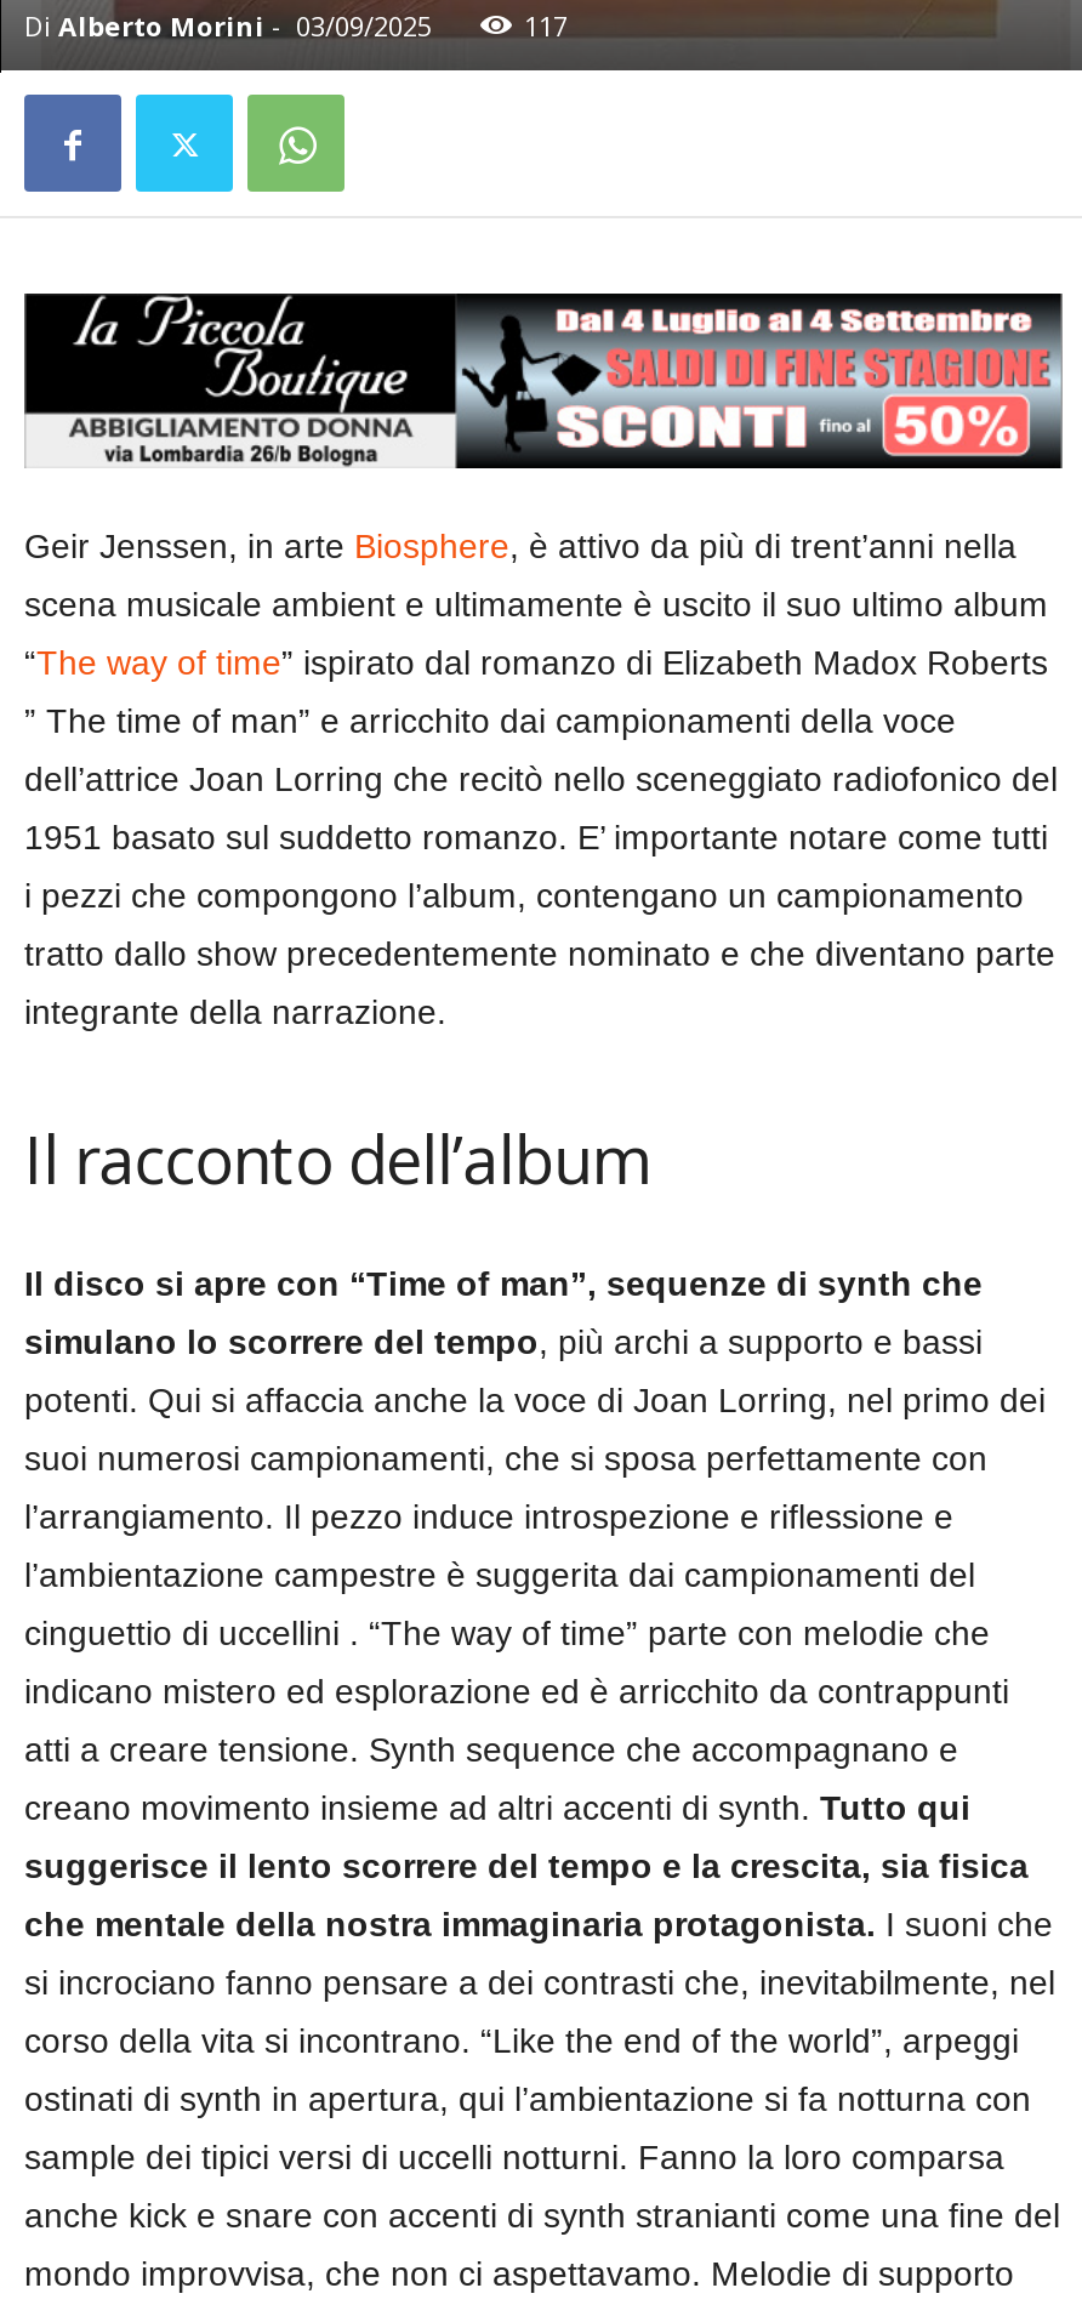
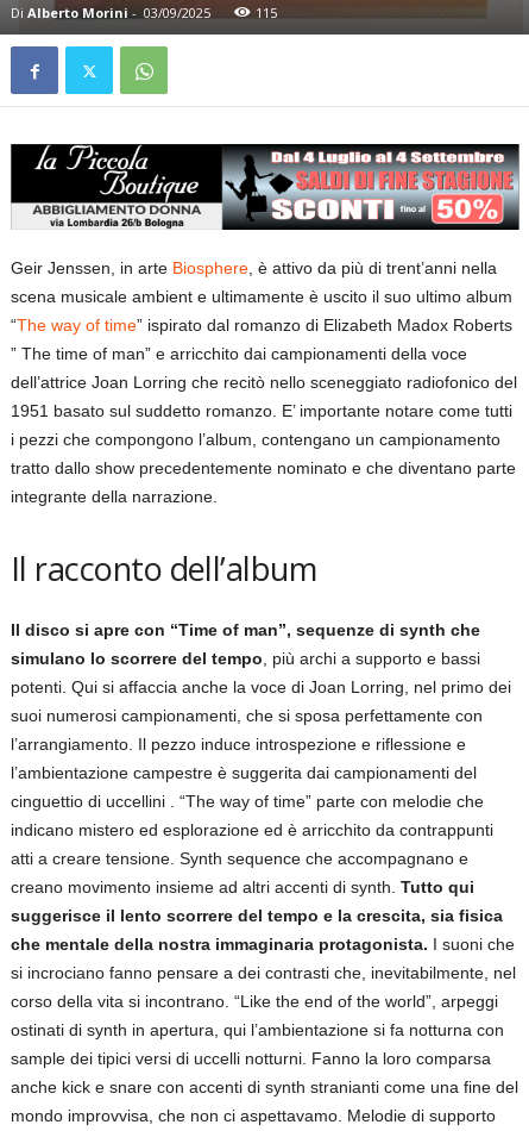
[524,8,568,45] 117 -> [256,4,277,22] 115

